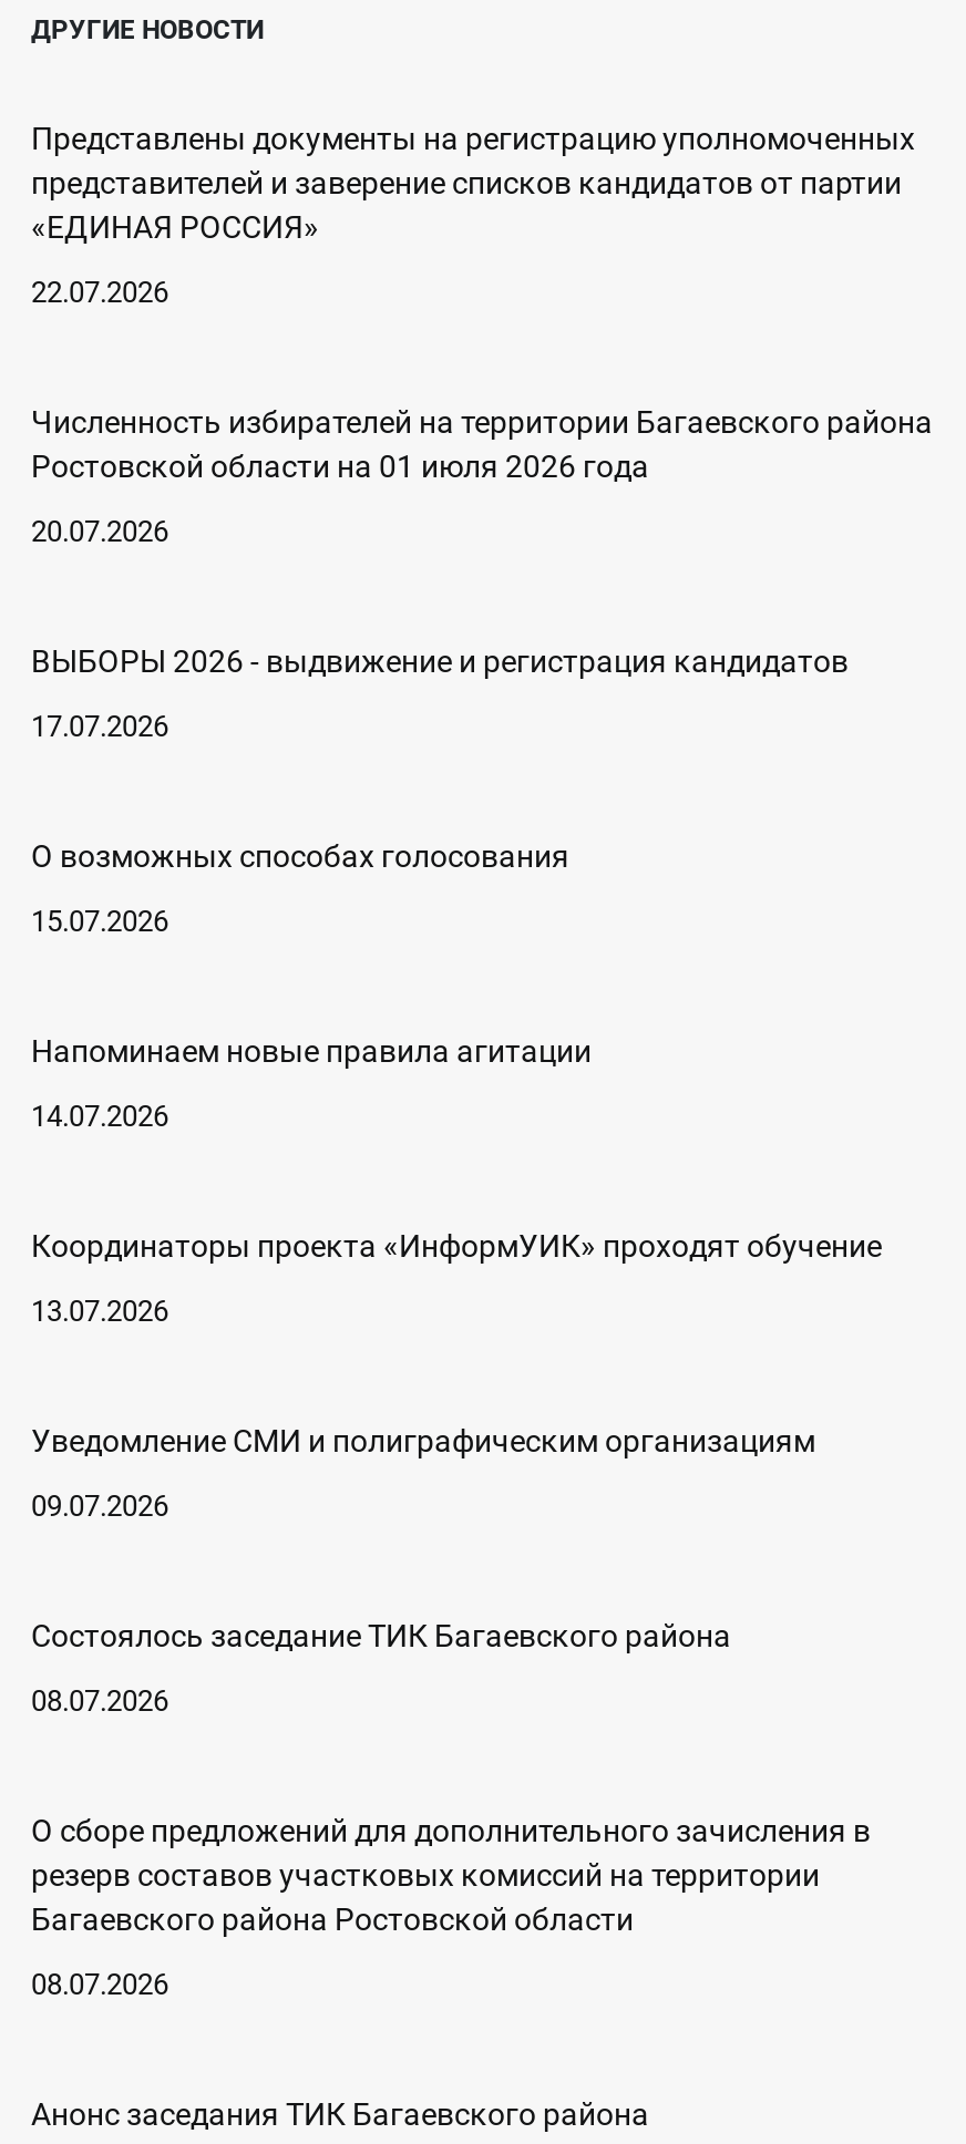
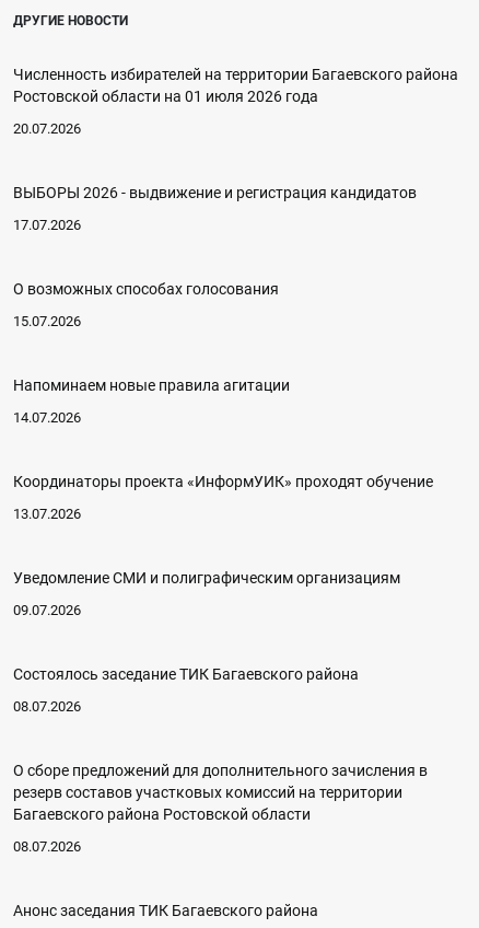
[31,121,915,309] Представлены документы на регистрацию уполномоченных | представителей и заверение списков кандидатов от партии | «ЕДИНАЯ РОССИЯ» | 22.07.2026 -> none

